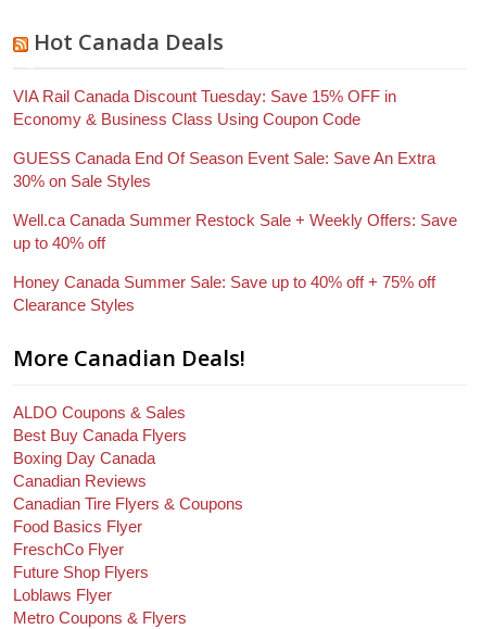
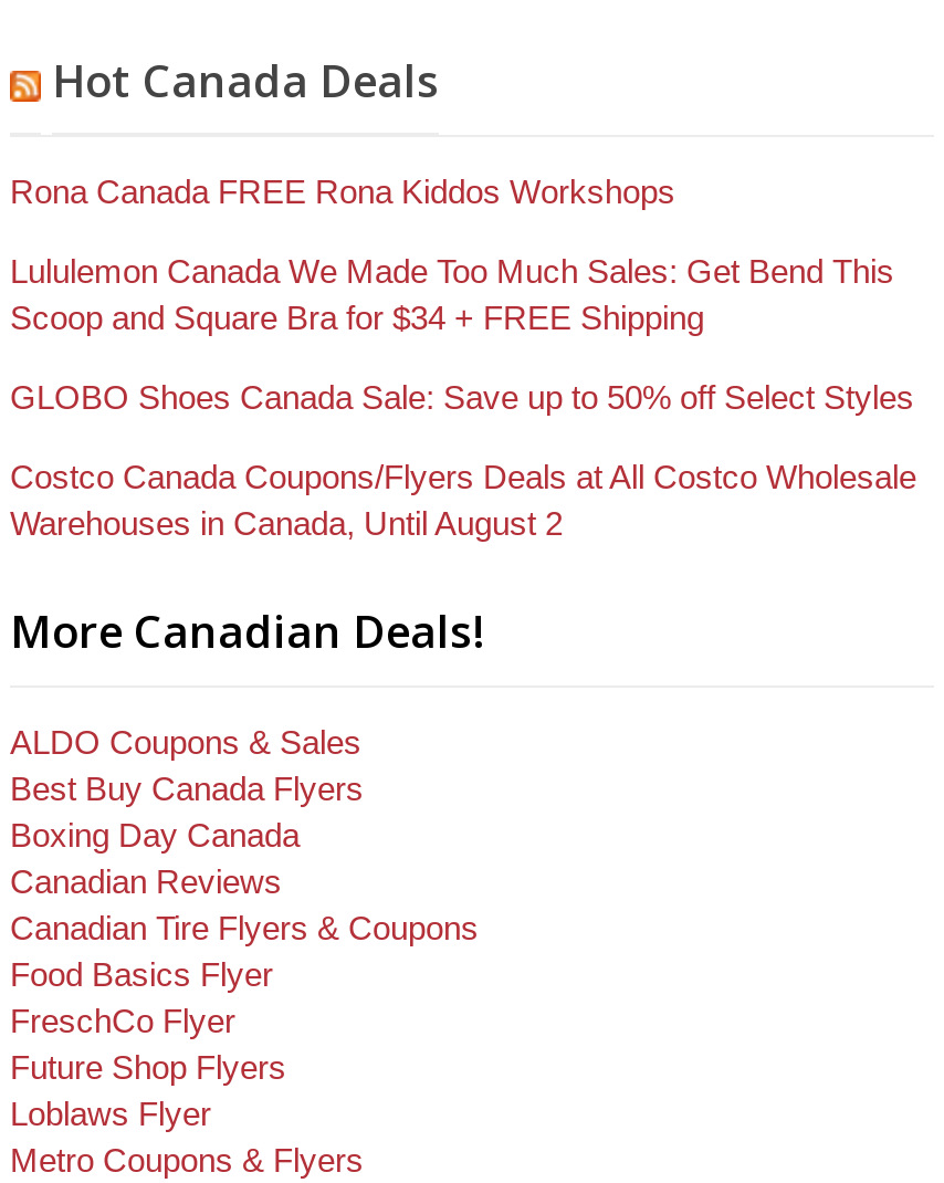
[13,87,396,128] VIA Rail Canada Discount Tuesday: Save 15% OFF in | Economy & Business Class Using Coupon Code -> [10,173,675,210] Rona Canada FREE Rona Kiddos Workshops
[13,149,435,190] GUESS Canada End Of Season Event Sale: Save An Extra | 30% on Sale Styles -> [10,252,894,336] Lululemon Canada We Made Too Much Sales: Get Bend This | Scoop and Square Bra for $34 + FREE Shipping
[13,211,457,252] Well.ca Canada Summer Restock Sale + Weekly Offers: Save | up to 40% off -> [10,378,914,416] GLOBO Shoes Canada Sale: Save up to 50% off Select Styles
[13,273,435,314] Honey Canada Summer Sale: Save up to 40% off + 75% off | Clearance Styles -> [10,458,916,542] Costco Canada Coupons/Flyers Deals at All Costco Wholesale | Warehouses in Canada, Until August 2

